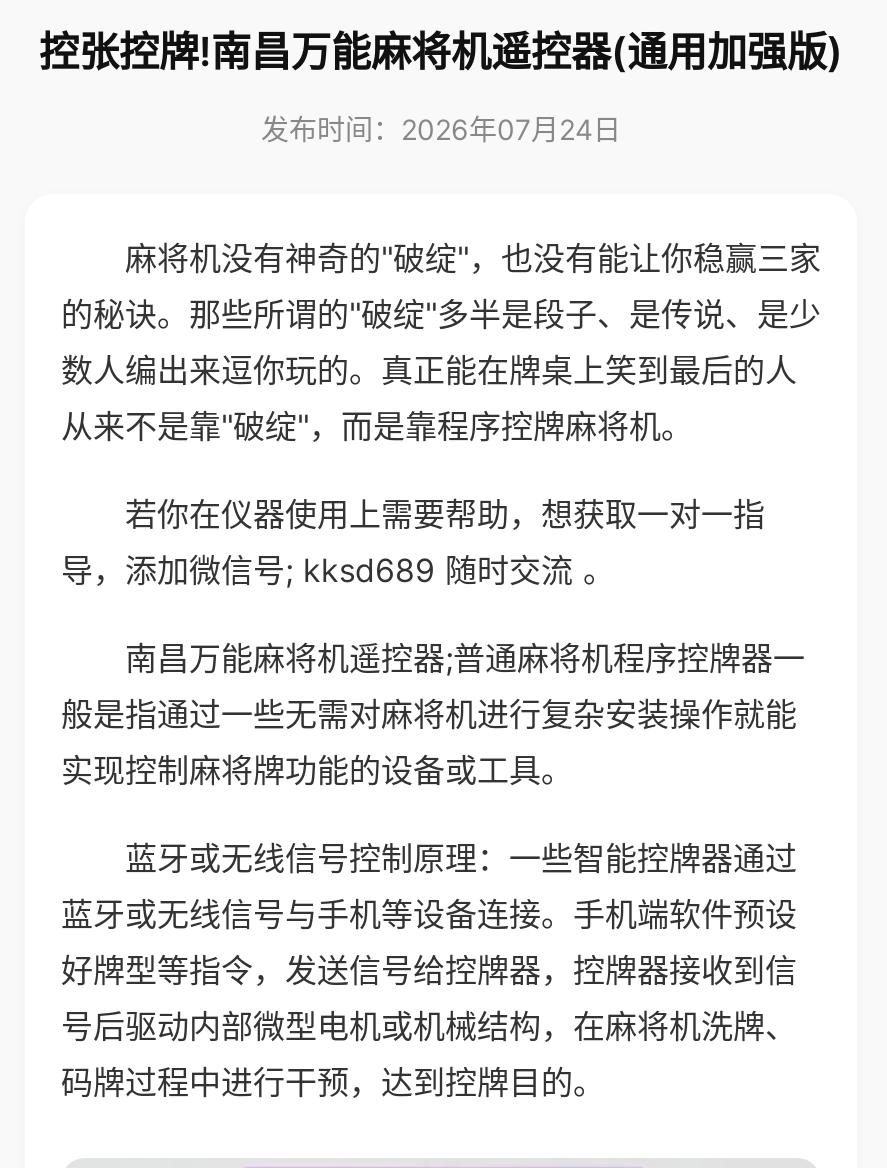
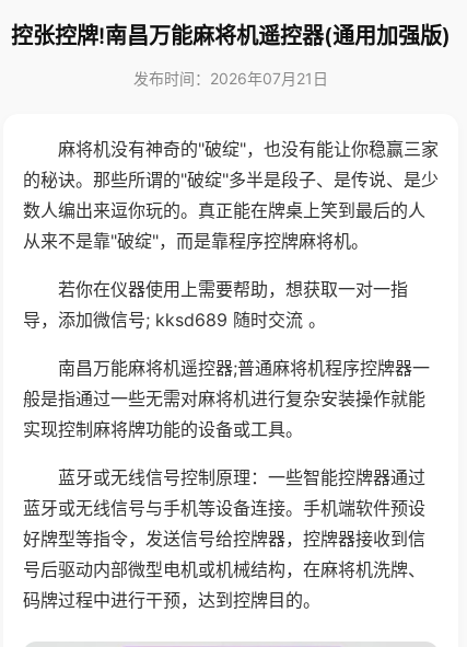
[261,112,621,146] 发布时间：2026年07月24日 -> [133,69,328,88] 发布时间：2026年07月21日

